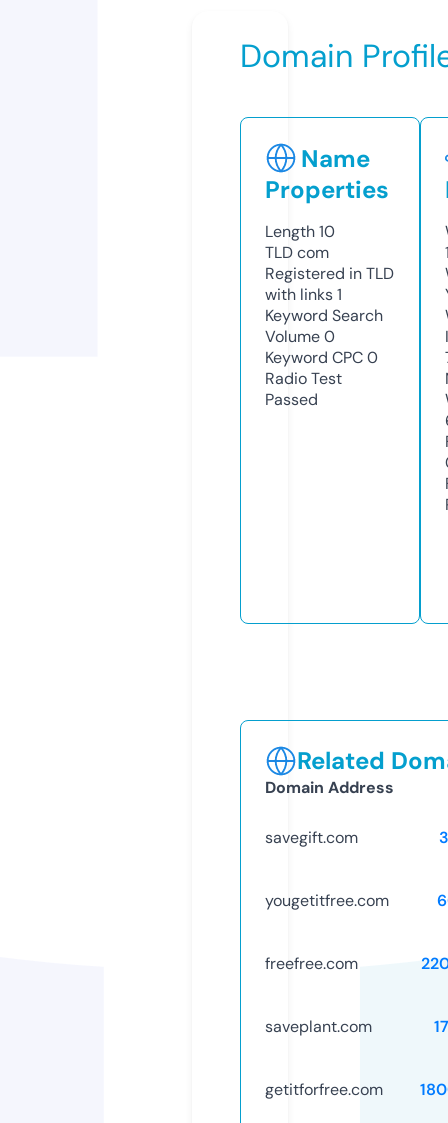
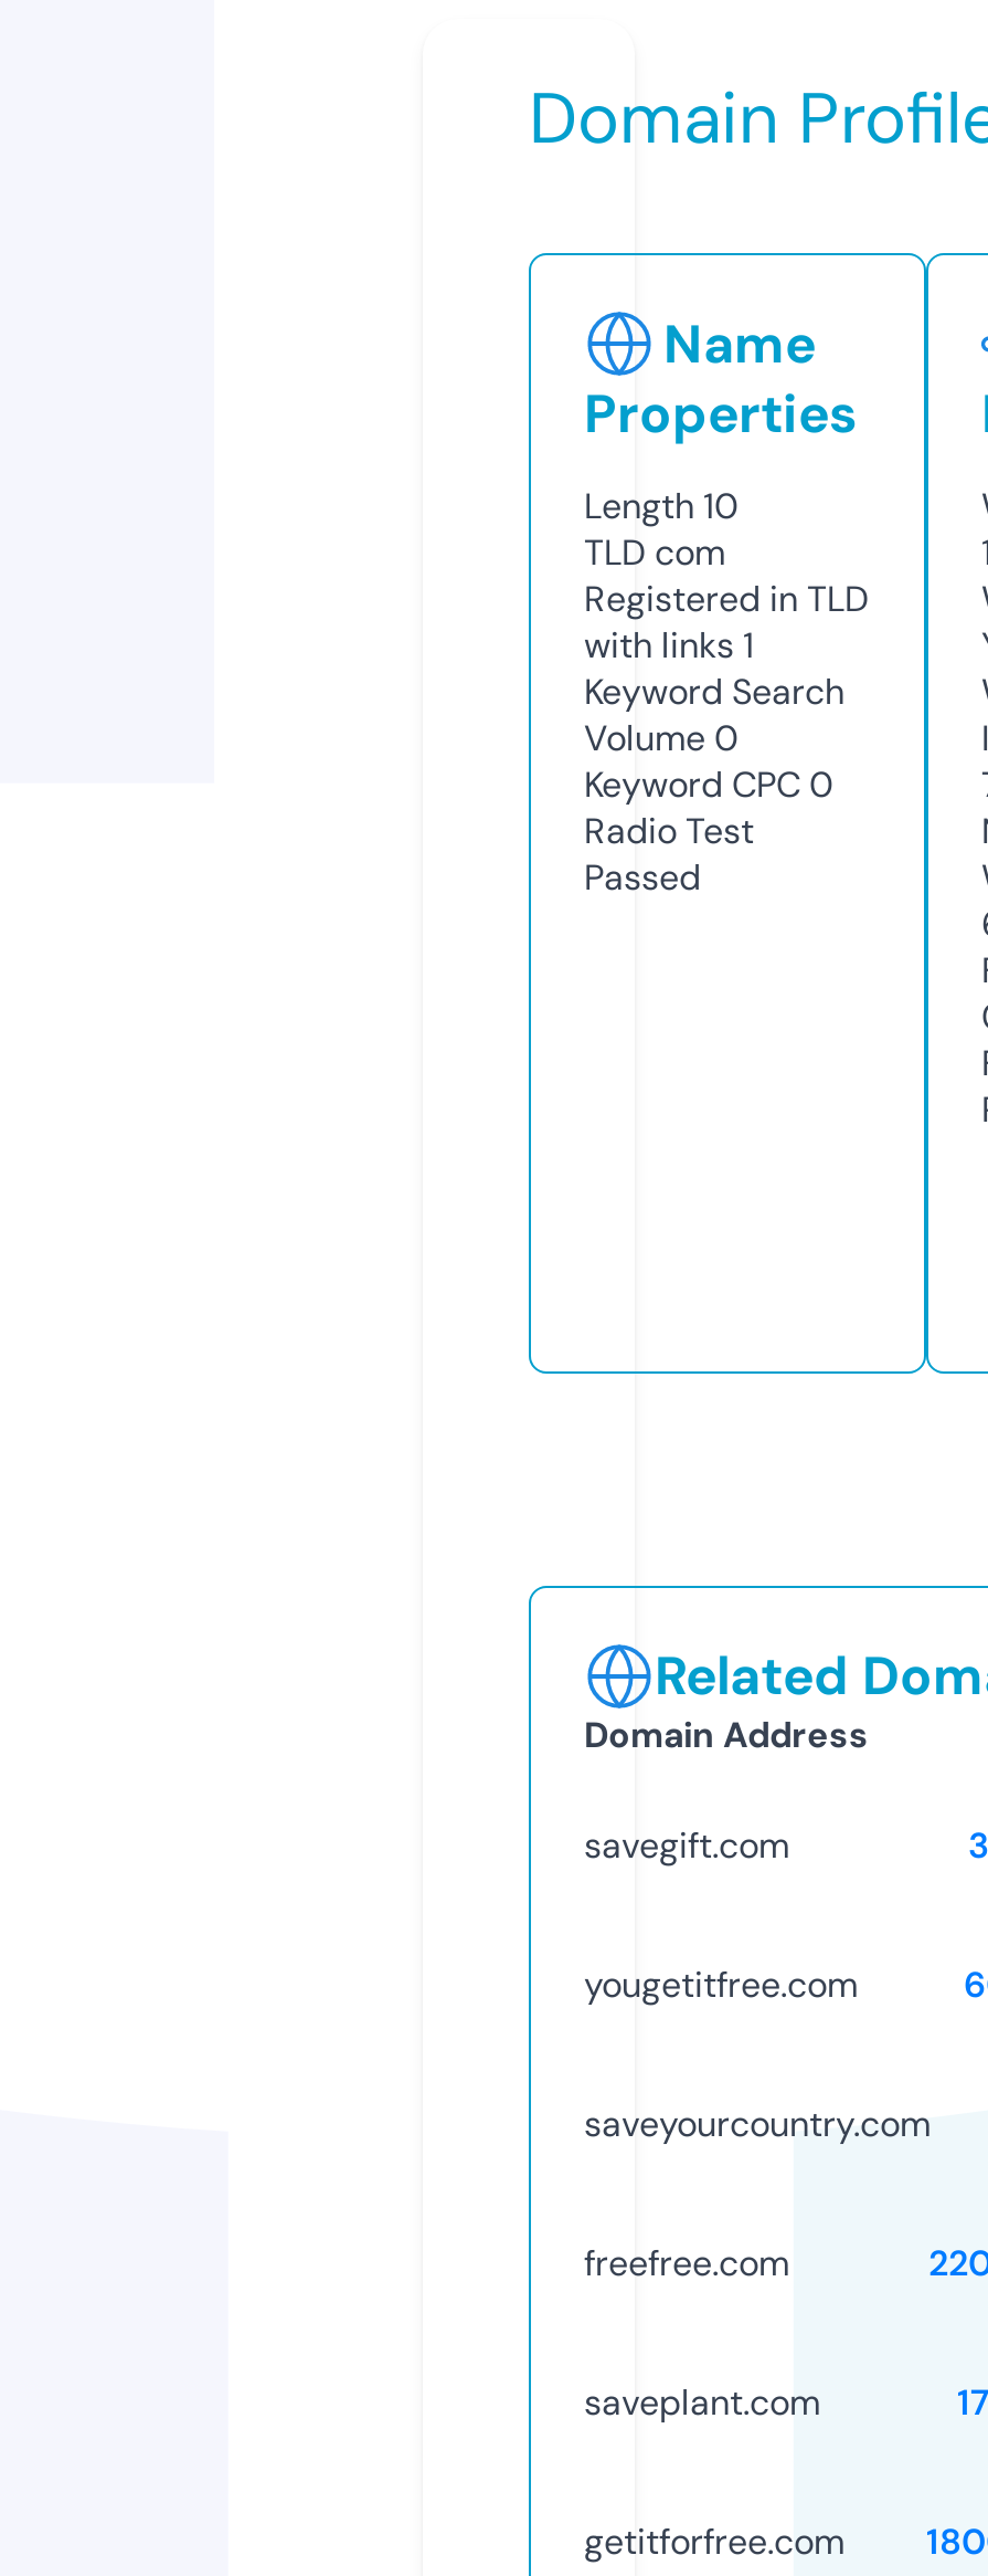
none -> [584,2100,931,2147] saveyourcountry.com

